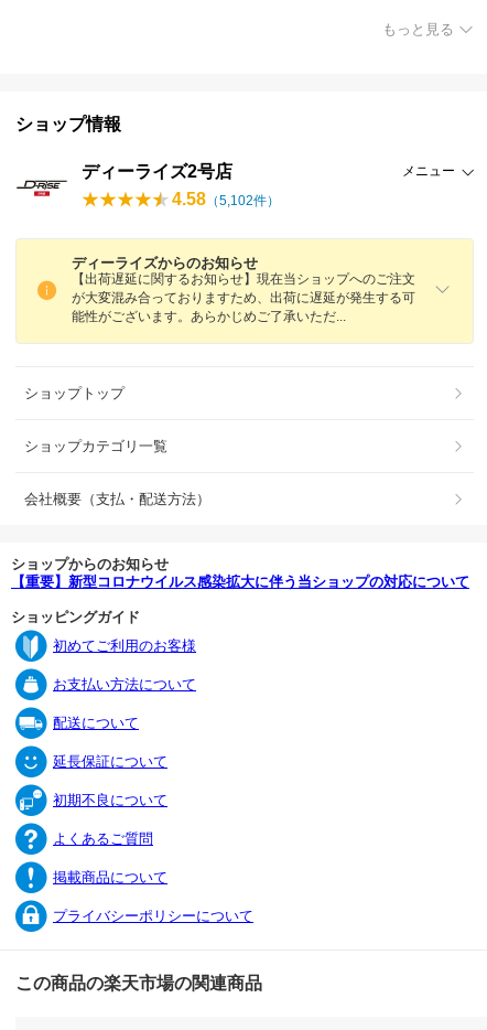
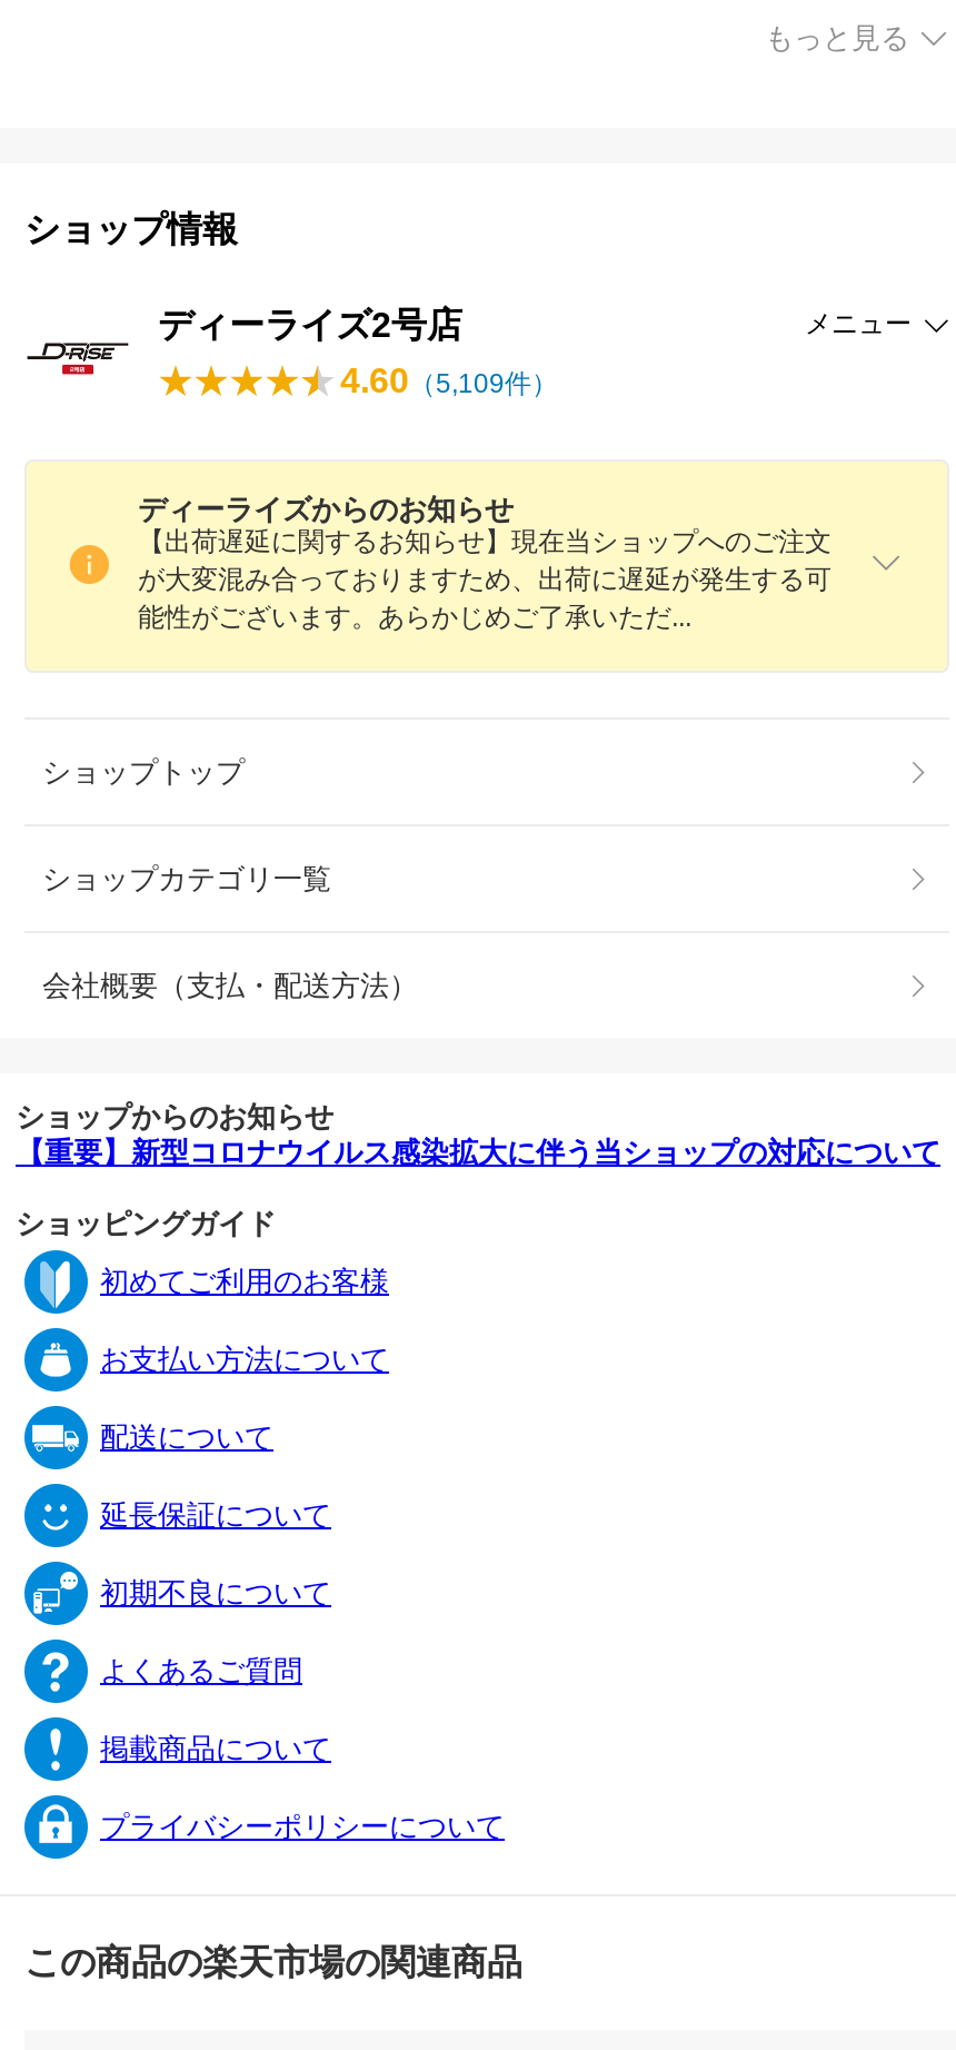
[172,190,280,208] 4.58（5,102件） -> [340,362,558,399] 4.60（5,109件）

